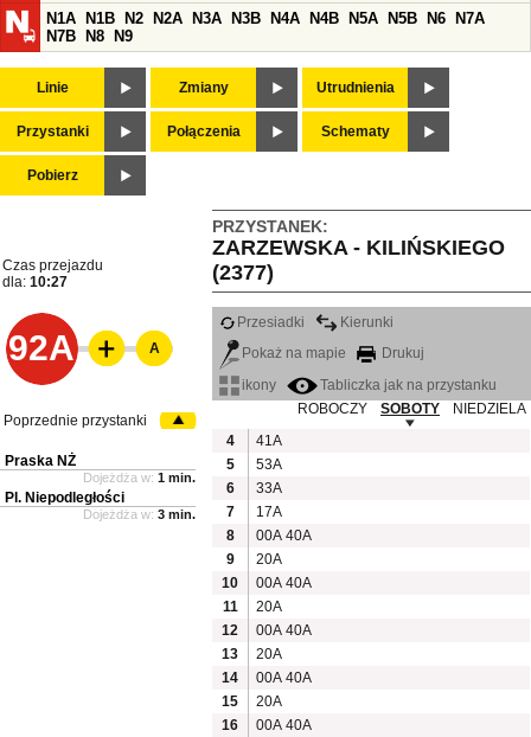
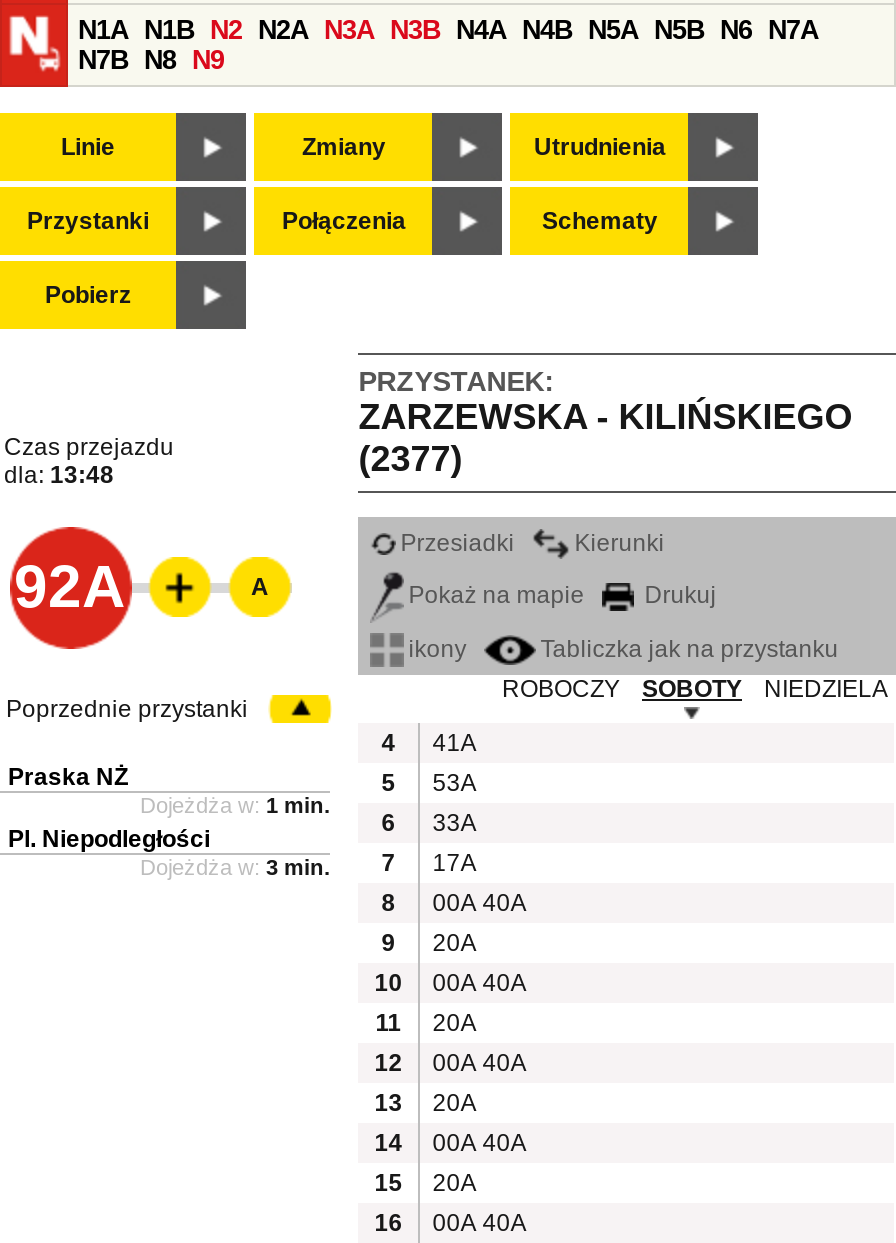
[2,274,68,290] dla: 10:27 -> [4,461,114,489] dla: 13:48

